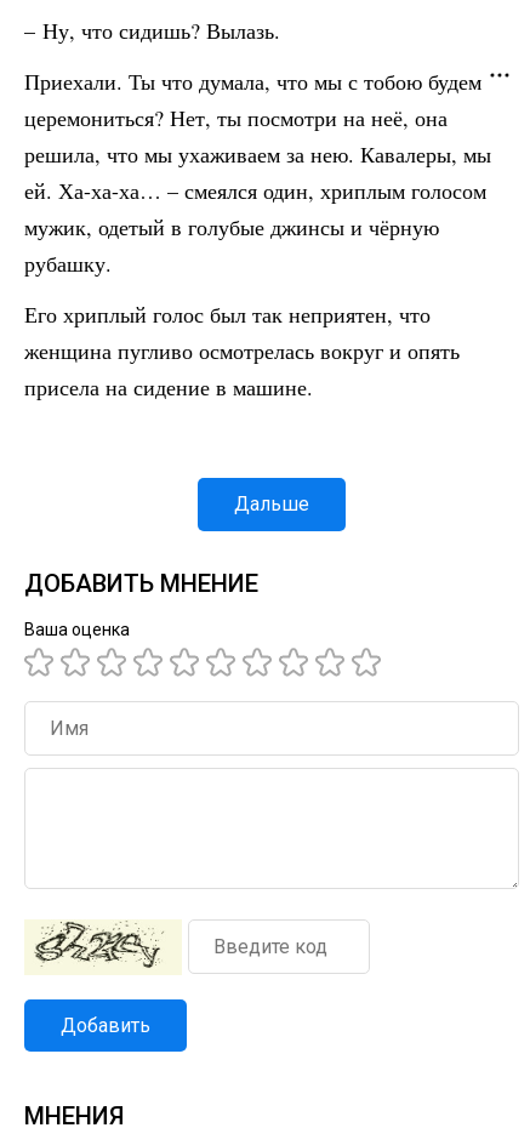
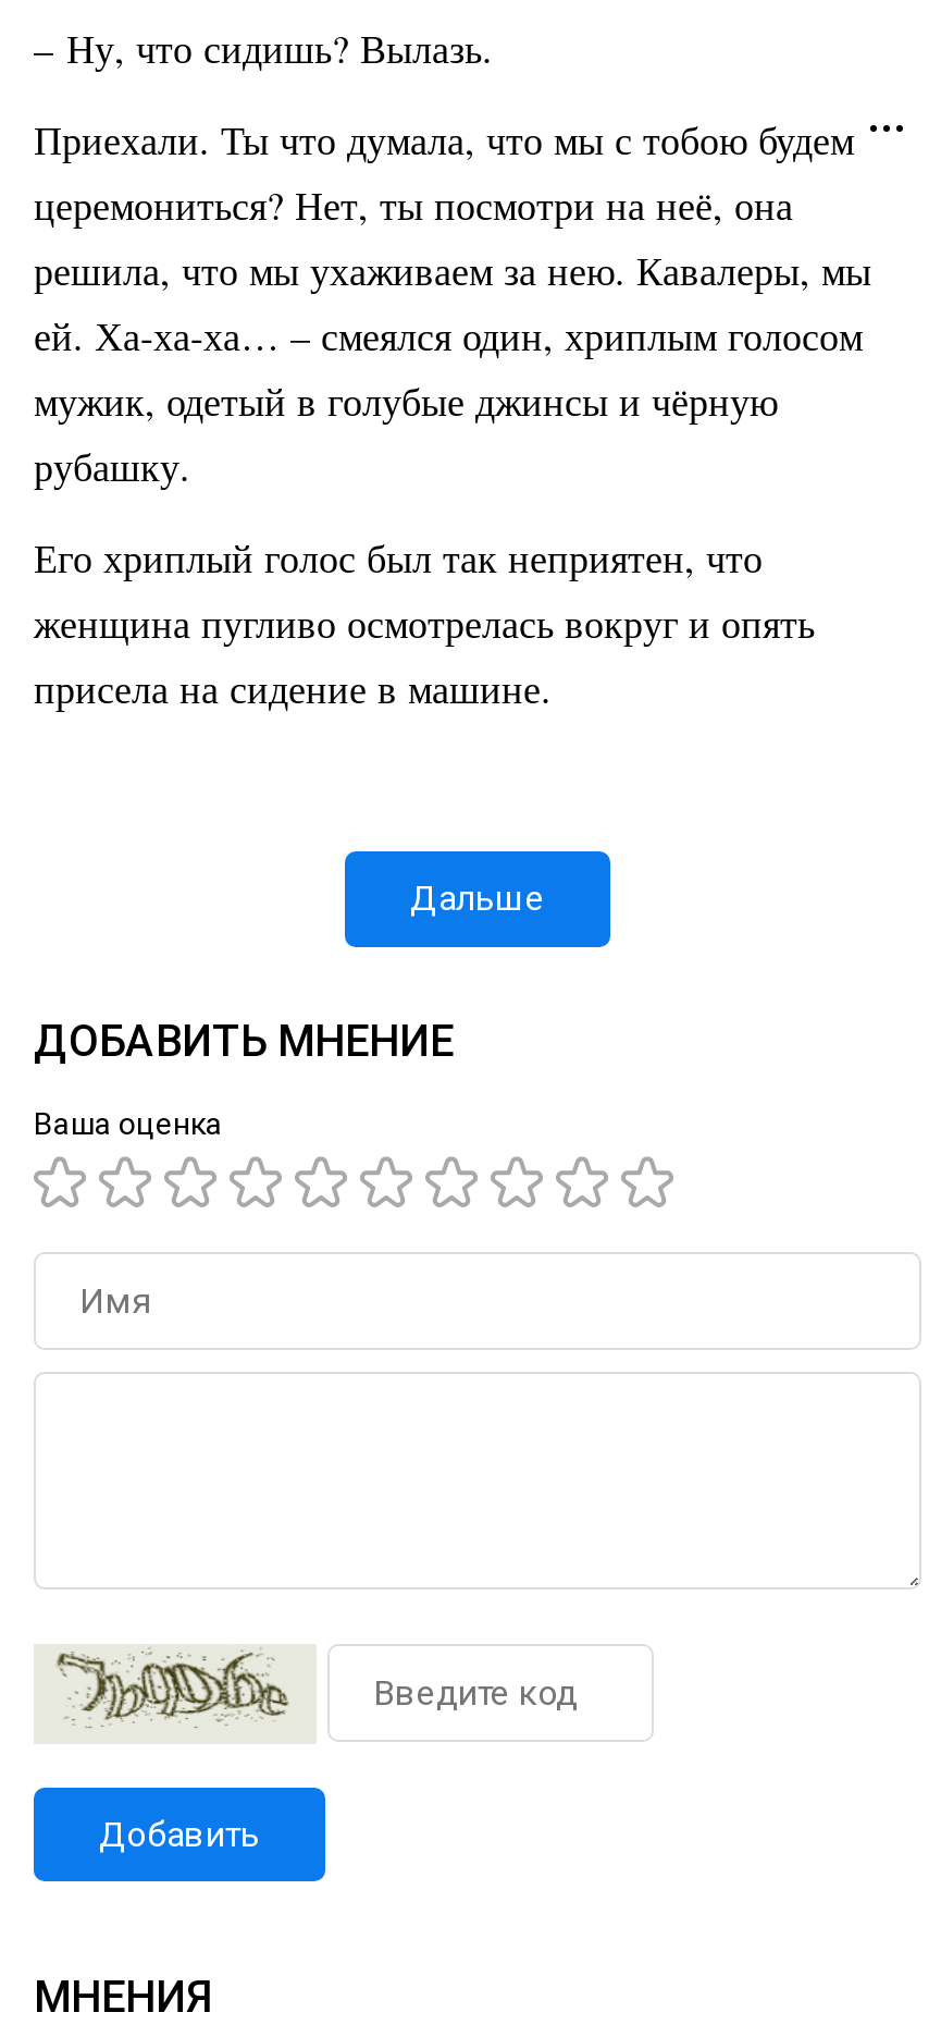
[35,921,166,969] [image] -> [55,1648,290,1731] [image]

